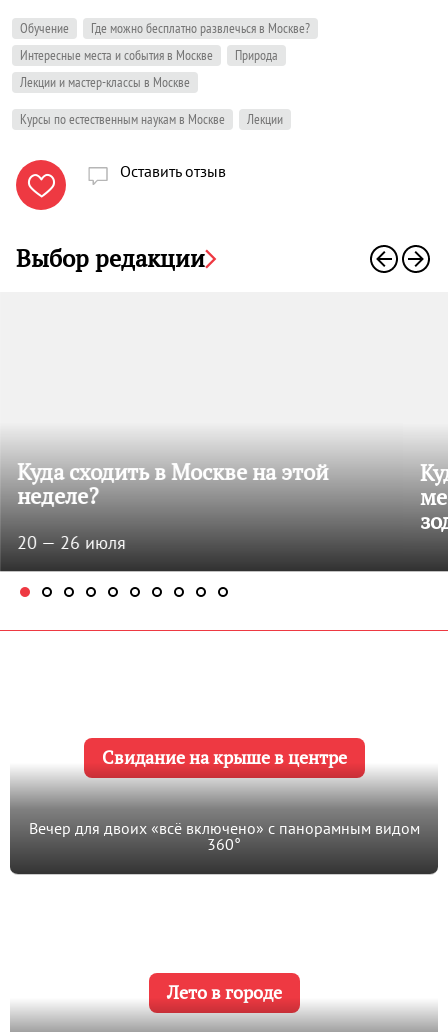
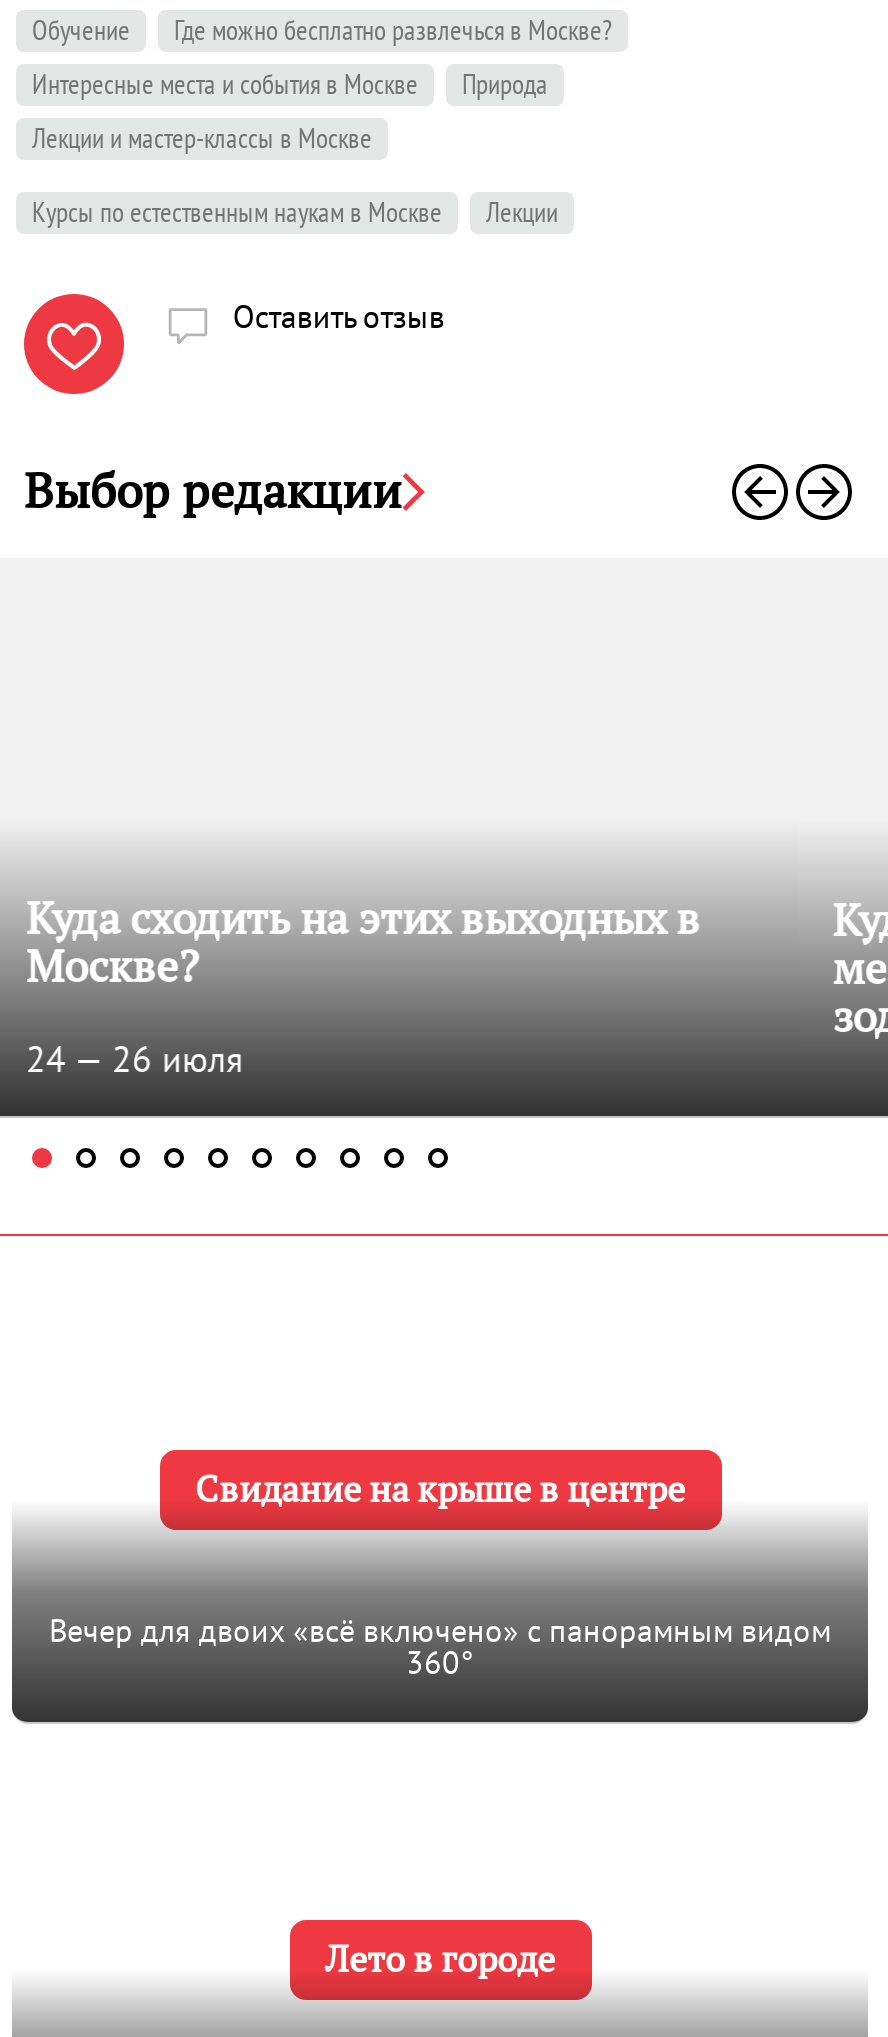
[17,458,328,510] Куда сходить в Москве на этой | неделе? -> [26,890,700,994] Куда сходить на этих выходных в | Москве?
[17,531,126,554] 20 — 26 июля -> [26,1036,244,1082] 24 — 26 июля

